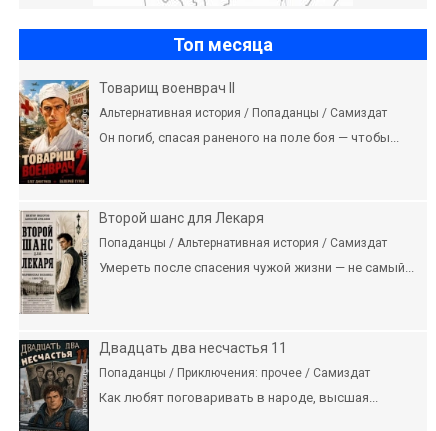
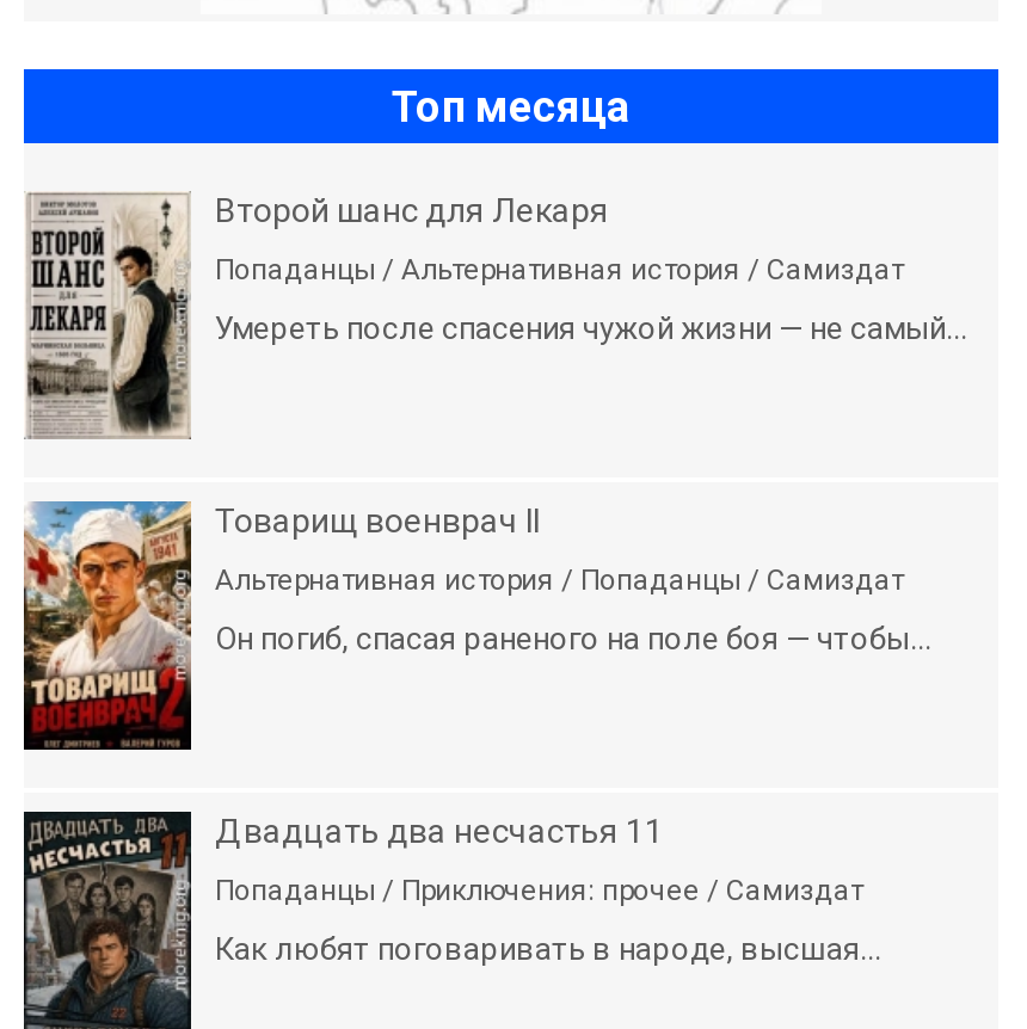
moved [17,79,399,185] -> [19,499,931,752]: [image] | Товарищ военврач II | Альтернативная история / Попаданцы / Самиздат | Он погиб, спасая раненого на поле боя — чтобы...
moved [19,210,414,314] -> [24,191,967,439]: [image] | Второй шанс для Лекаря | Попаданцы / Альтернативная история / Самиздат | Умереть после спасения чужой жизни — не самый...

